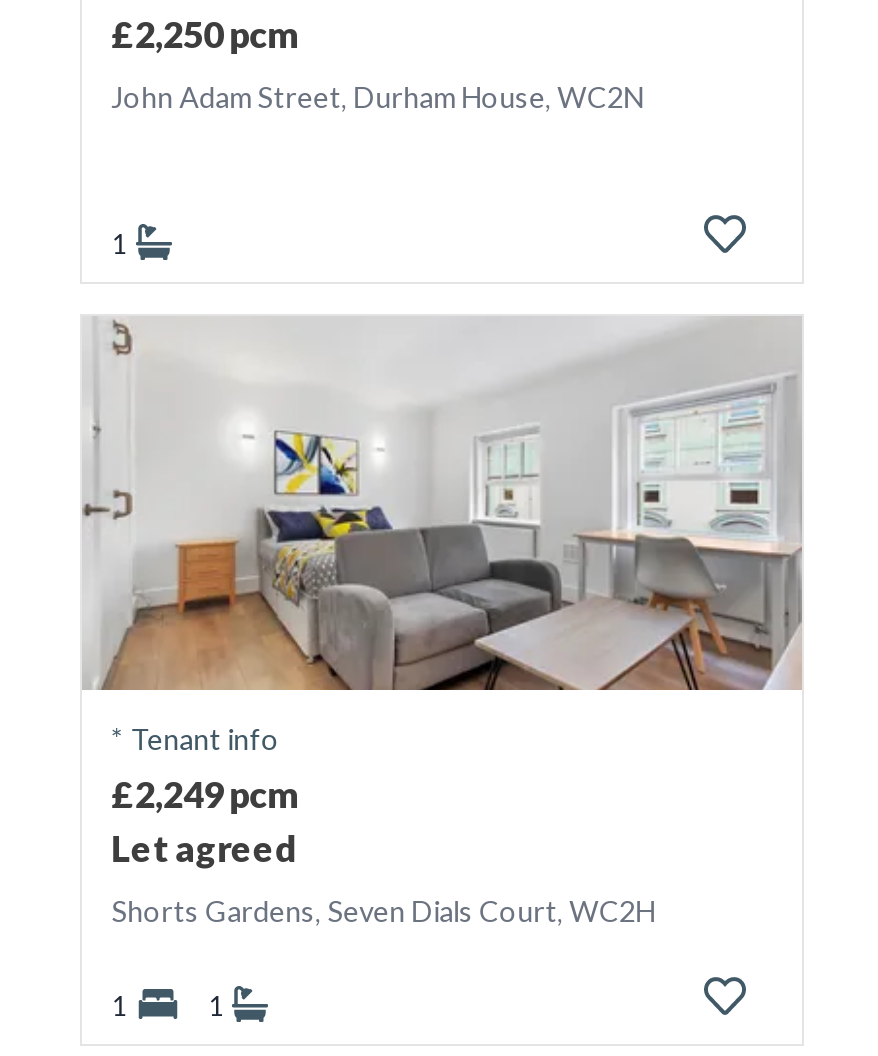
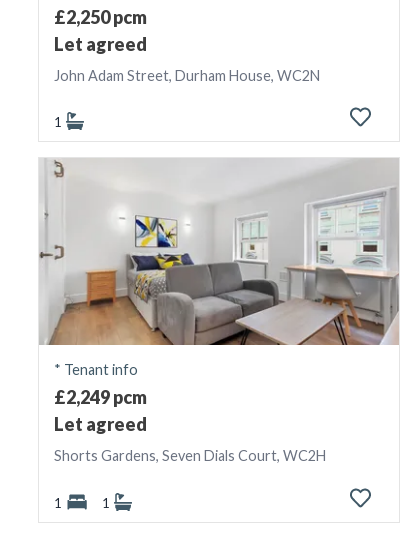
none -> [54,33,147,55] Let agreed
moved [111,80,643,114] -> [54,67,320,84]: John Adam Street, Durham House, WC2N

